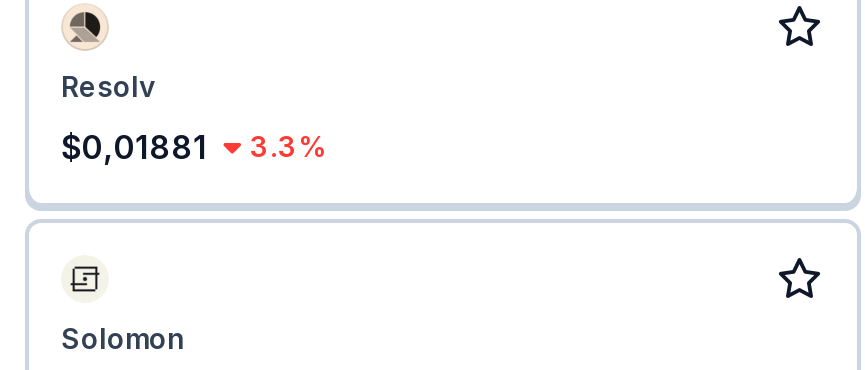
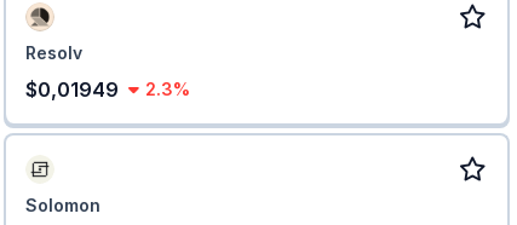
[61,127,207,167] $0,01881 -> [25,78,119,102] $0,01949
[250,129,326,163] 3.3% -> [145,79,189,99] 2.3%

